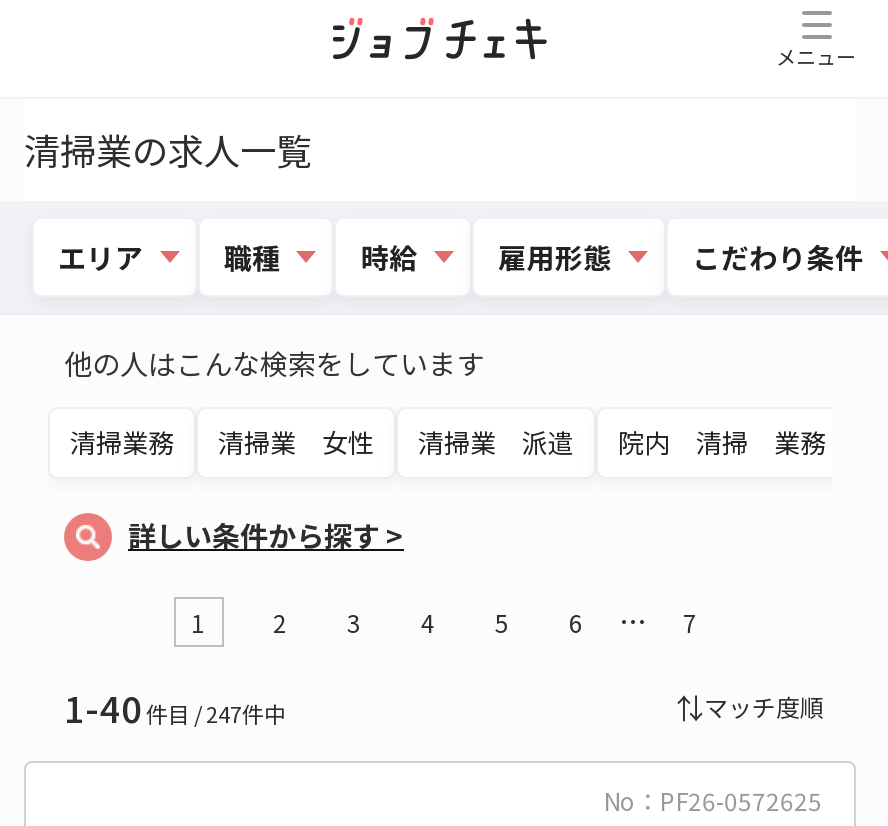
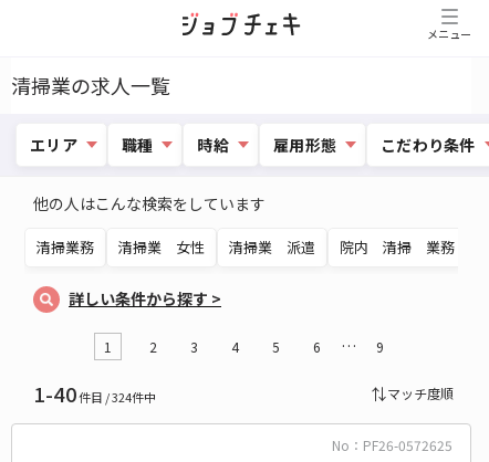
[683,605,697,639] 7 -> [376,337,383,356] 9
[64,681,286,733] 1-40 件目 / 247件中 -> [33,379,156,408] 1-40 件目 / 324件中

